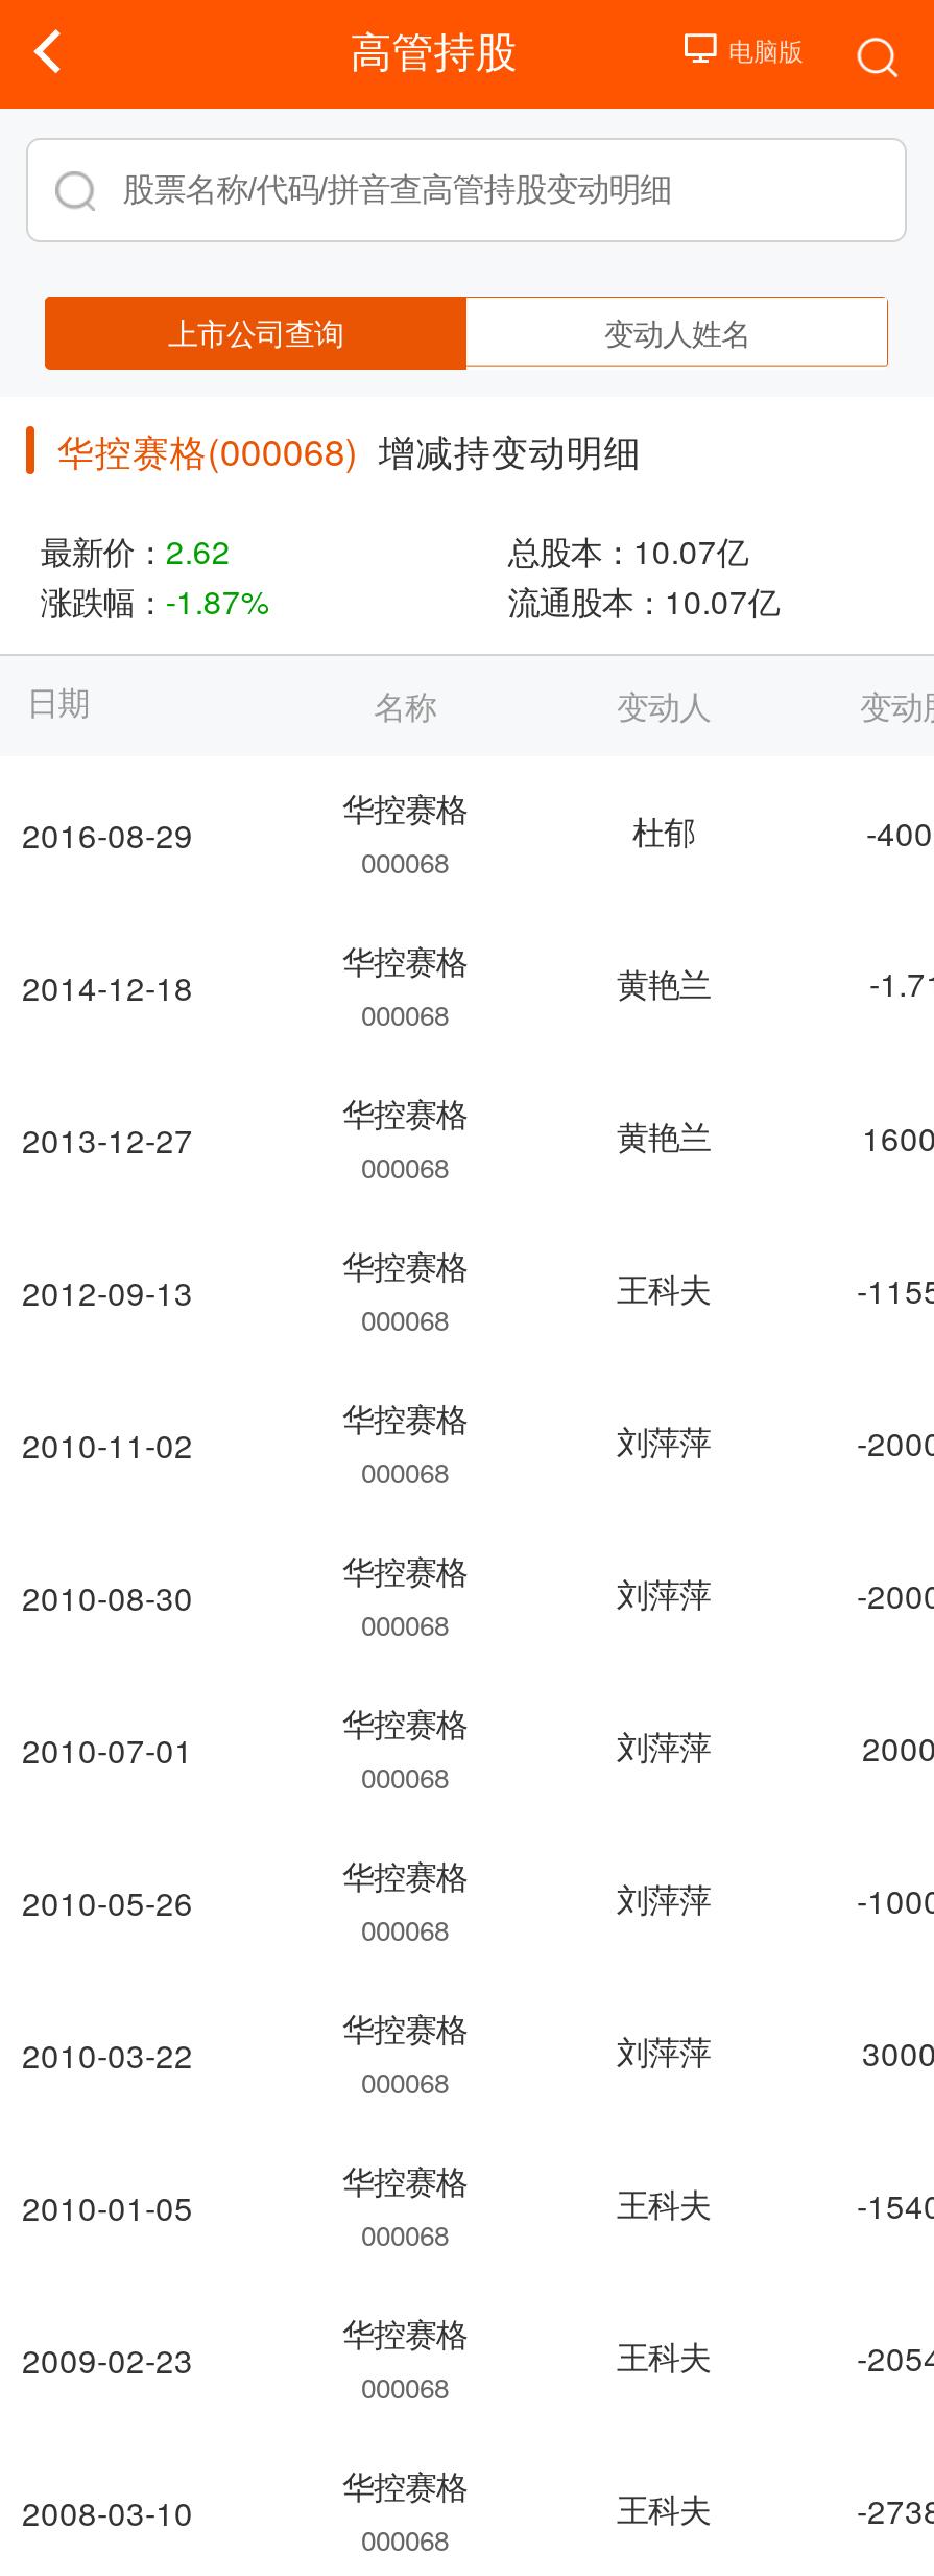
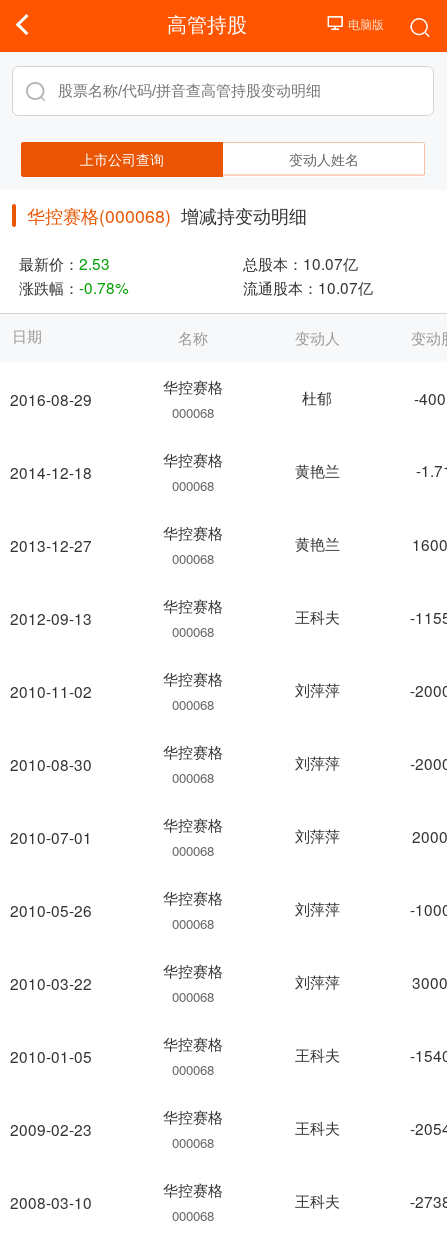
[40,526,230,572] 最新价：2.62 -> [19,252,110,274] 最新价：2.53
[40,577,270,623] 涨跌幅：-1.87% -> [19,276,129,298] 涨跌幅：-0.78%

